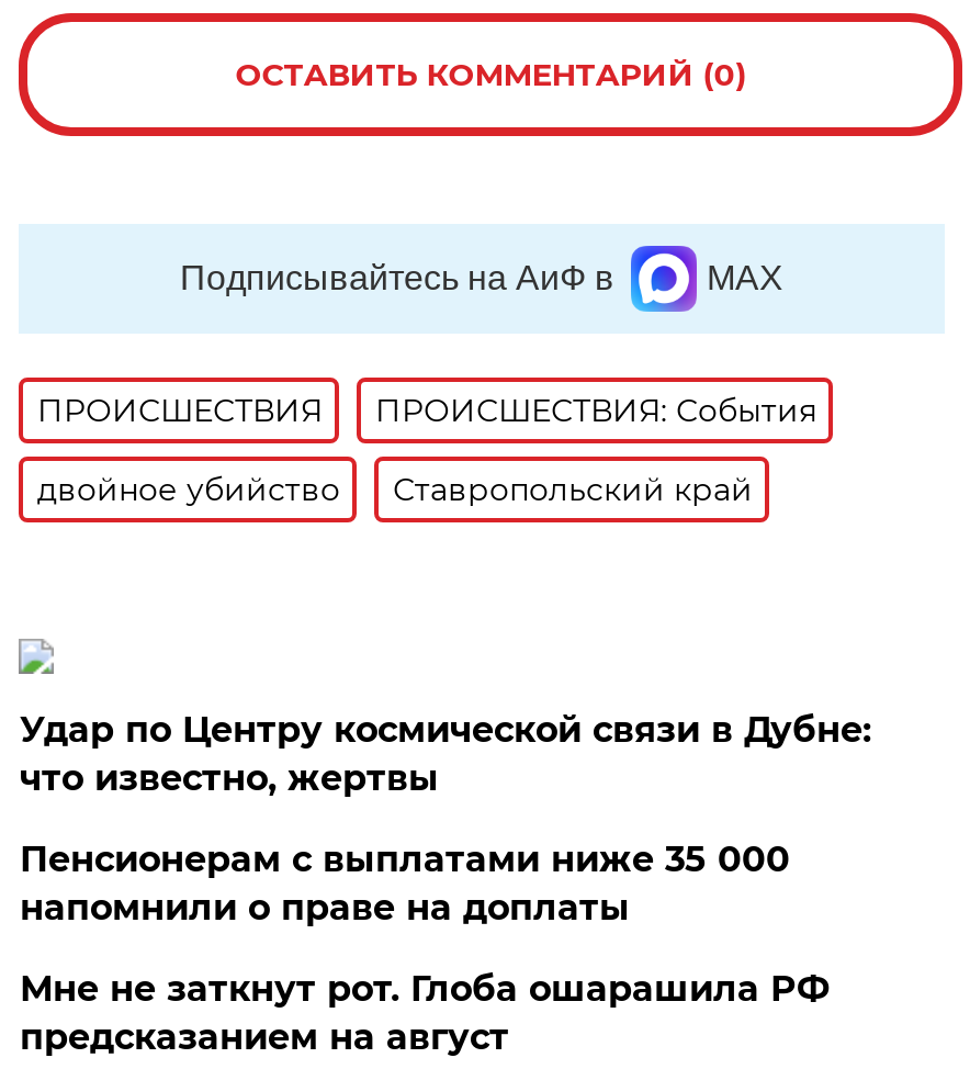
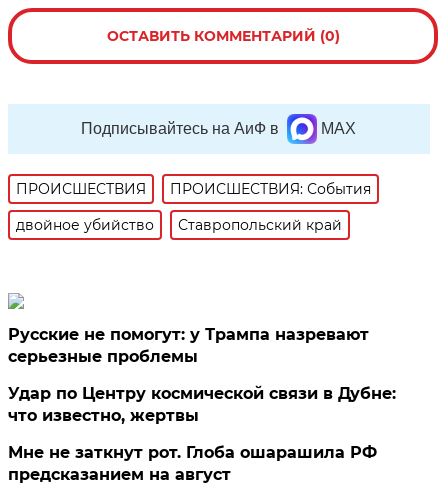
none -> [8,325,369,366] Русские не помогут: у Трампа назревают | серьезные проблемы
moved [20,709,871,799] -> [8,384,396,425]: Удар по Центру космической связи в Дубне: | что известно, жертвы
[20,838,790,928] Пенсионерам с выплатами ниже 35 000 | напомнили о праве на доплаты -> none

